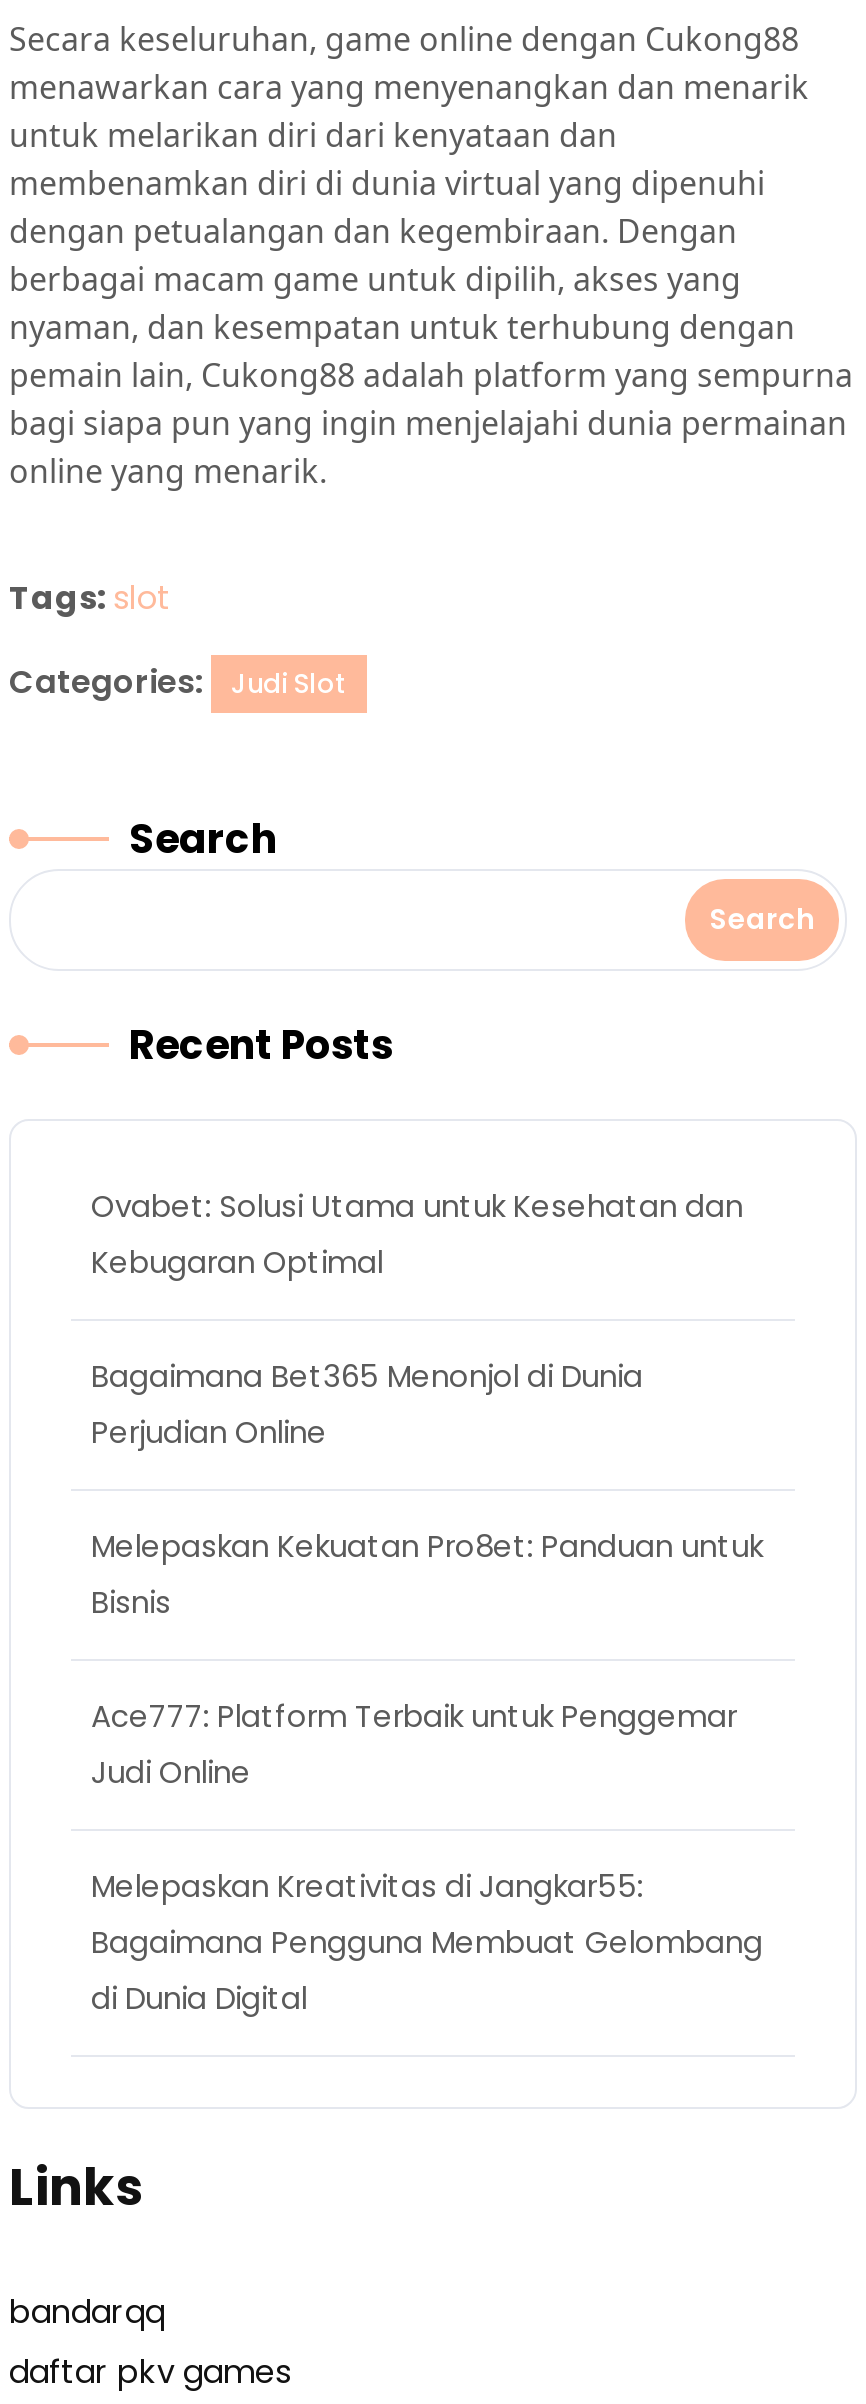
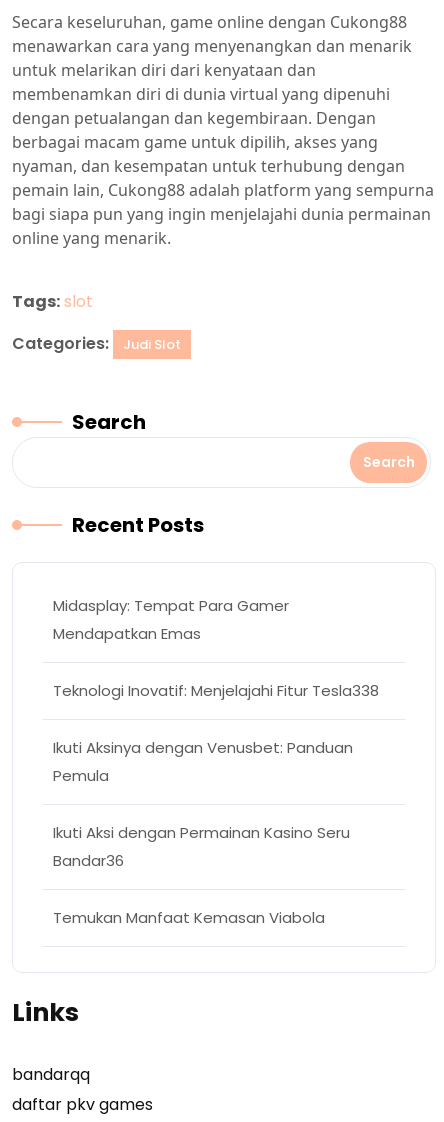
[91,1185,743,1283] Ovabet: Solusi Utama untuk Kesehatan dan | Kebugaran Optimal -> [53,595,289,644] Midasplay: Tempat Para Gamer | Mendapatkan Emas
[91,1355,643,1453] Bagaimana Bet365 Menonjol di Dunia | Perjudian Online -> [53,680,379,701] Teknologi Inovatif: Menjelajahi Fitur Tesla338
[91,1525,763,1623] Melepaskan Kekuatan Pro8et: Panduan untuk | Bisnis -> [53,737,353,786] Ikuti Aksinya dengan Venusbet: Panduan | Pemula
[91,1695,737,1793] Ace777: Platform Terbaik untuk Penggemar | Judi Online -> [53,822,350,871] Ikuti Aksi dengan Permainan Kasino Seru | Bandar36
[91,1865,763,2019] Melepaskan Kreativitas di Jangkar55: | Bagaimana Pengguna Membuat Gelombang | di Dunia Digital -> [53,907,325,928] Temukan Manfaat Kemasan Viabola

